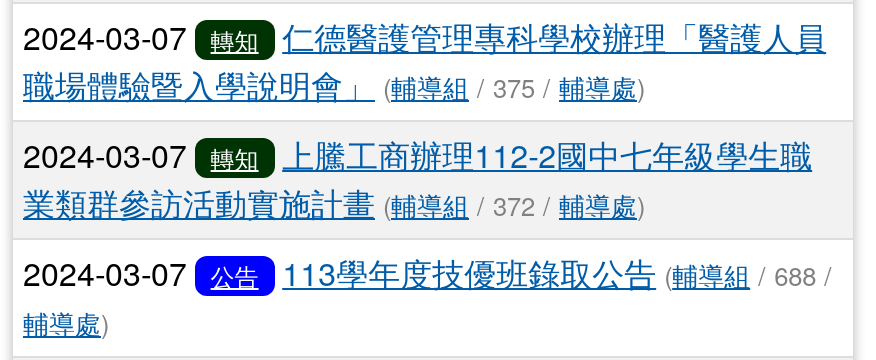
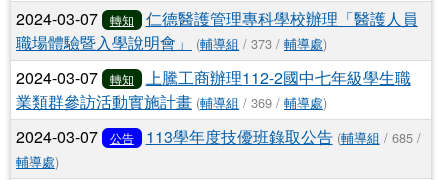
[23,62,645,108] 職場體驗暨入學說明會」 (輔導組/ 375 /輔導處) -> [16,31,327,54] 職場體驗暨入學說明會」 (輔導組/ 373 /輔導處)
[23,180,645,226] 業類群參訪活動實施計畫 (輔導組/ 372 /輔導處) -> [16,90,327,113] 業類群參訪活動實施計畫 (輔導組/ 369 /輔導處)
[23,250,832,296] 2024-03-07 公告 113學年度技優班錄取公告 (輔導組/ 688 / -> [16,125,421,148] 2024-03-07 公告 113學年度技優班錄取公告 (輔導組/ 685 /

